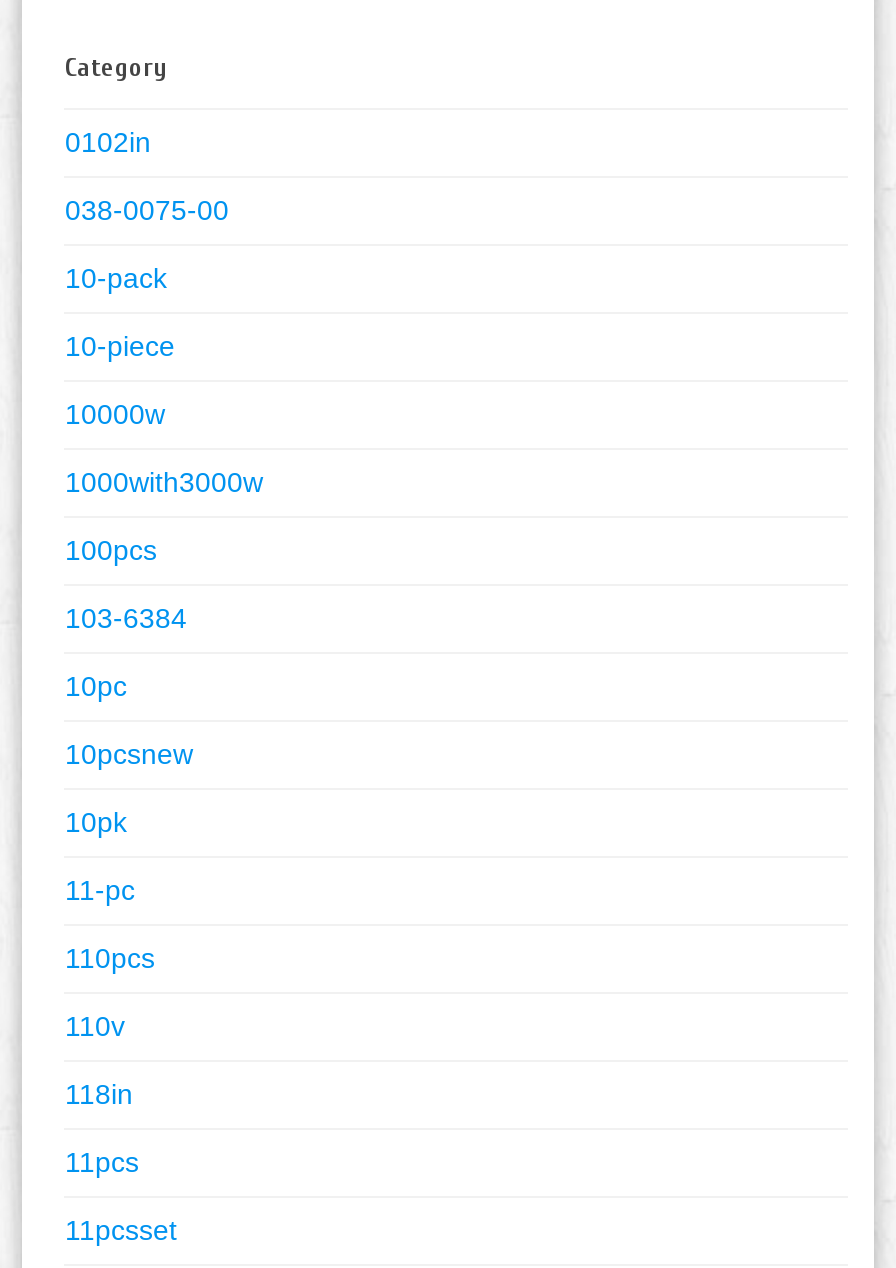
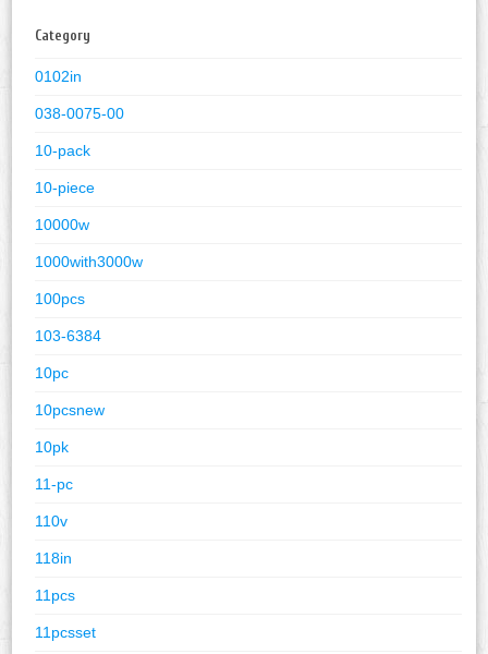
[65,942,155,974] 110pcs -> none

